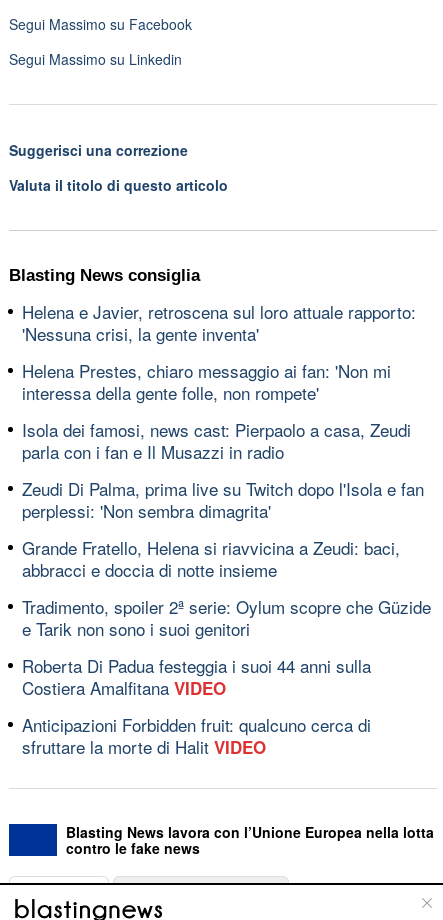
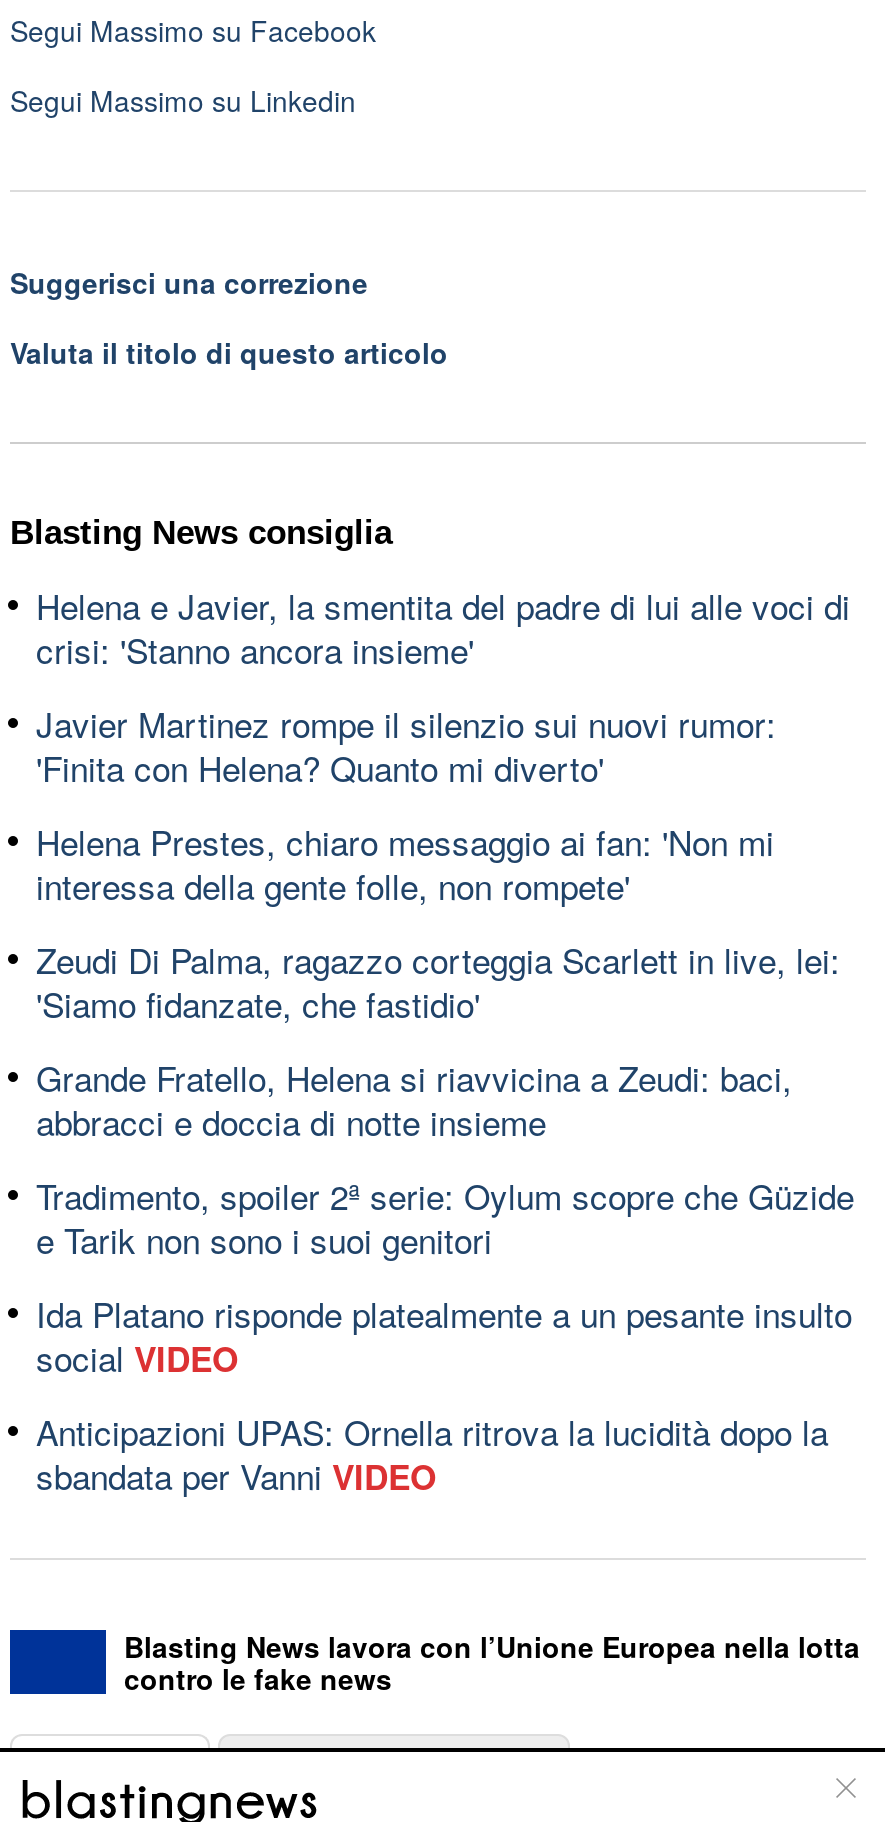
[22,298,416,345] Helena e Javier, retroscena sul loro attuale rapporto: | 'Nessuna crisi, la gente inventa' -> [36,579,850,791] Helena e Javier, la smentita del padre di lui alle voci di | crisi: 'Stanno ancora insieme' | Javier Martinez rompe il silenzio sui nuovi rumor: | 'Finita con Helena? Quanto mi diverto'
moved [22,357,391,404] -> [36,815,774,909]: Helena Prestes, chiaro messaggio ai fan: 'Non mi | interessa della gente folle, non rompete'
[22,416,424,522] Isola dei famosi, news cast: Pierpaolo a casa, Zeudi | parla con i fan e Il Musazzi in radio | Zeudi Di Palma, prima live su Twitch dopo l'Isola e fan | perplessi: 'Non sembra dimagrita' -> [36,933,840,1027] Zeudi Di Palma, ragazzo corteggia Scarlett in live, lei: | 'Siamo fidanzate, che fastidio'
[22,652,371,699] Roberta Di Padua festeggia i suoi 44 anni sulla | Costiera Amalfitana VIDEO -> [36,1287,852,1381] Ida Platano risponde platealmente a un pesante insulto | social VIDEO
[22,711,371,758] Anticipazioni Forbidden fruit: qualcuno cerca di | sfruttare la morte di Halit VIDEO -> [36,1405,828,1499] Anticipazioni UPAS: Ornella ritrova la lucidità dopo la | sbandata per Vanni VIDEO

